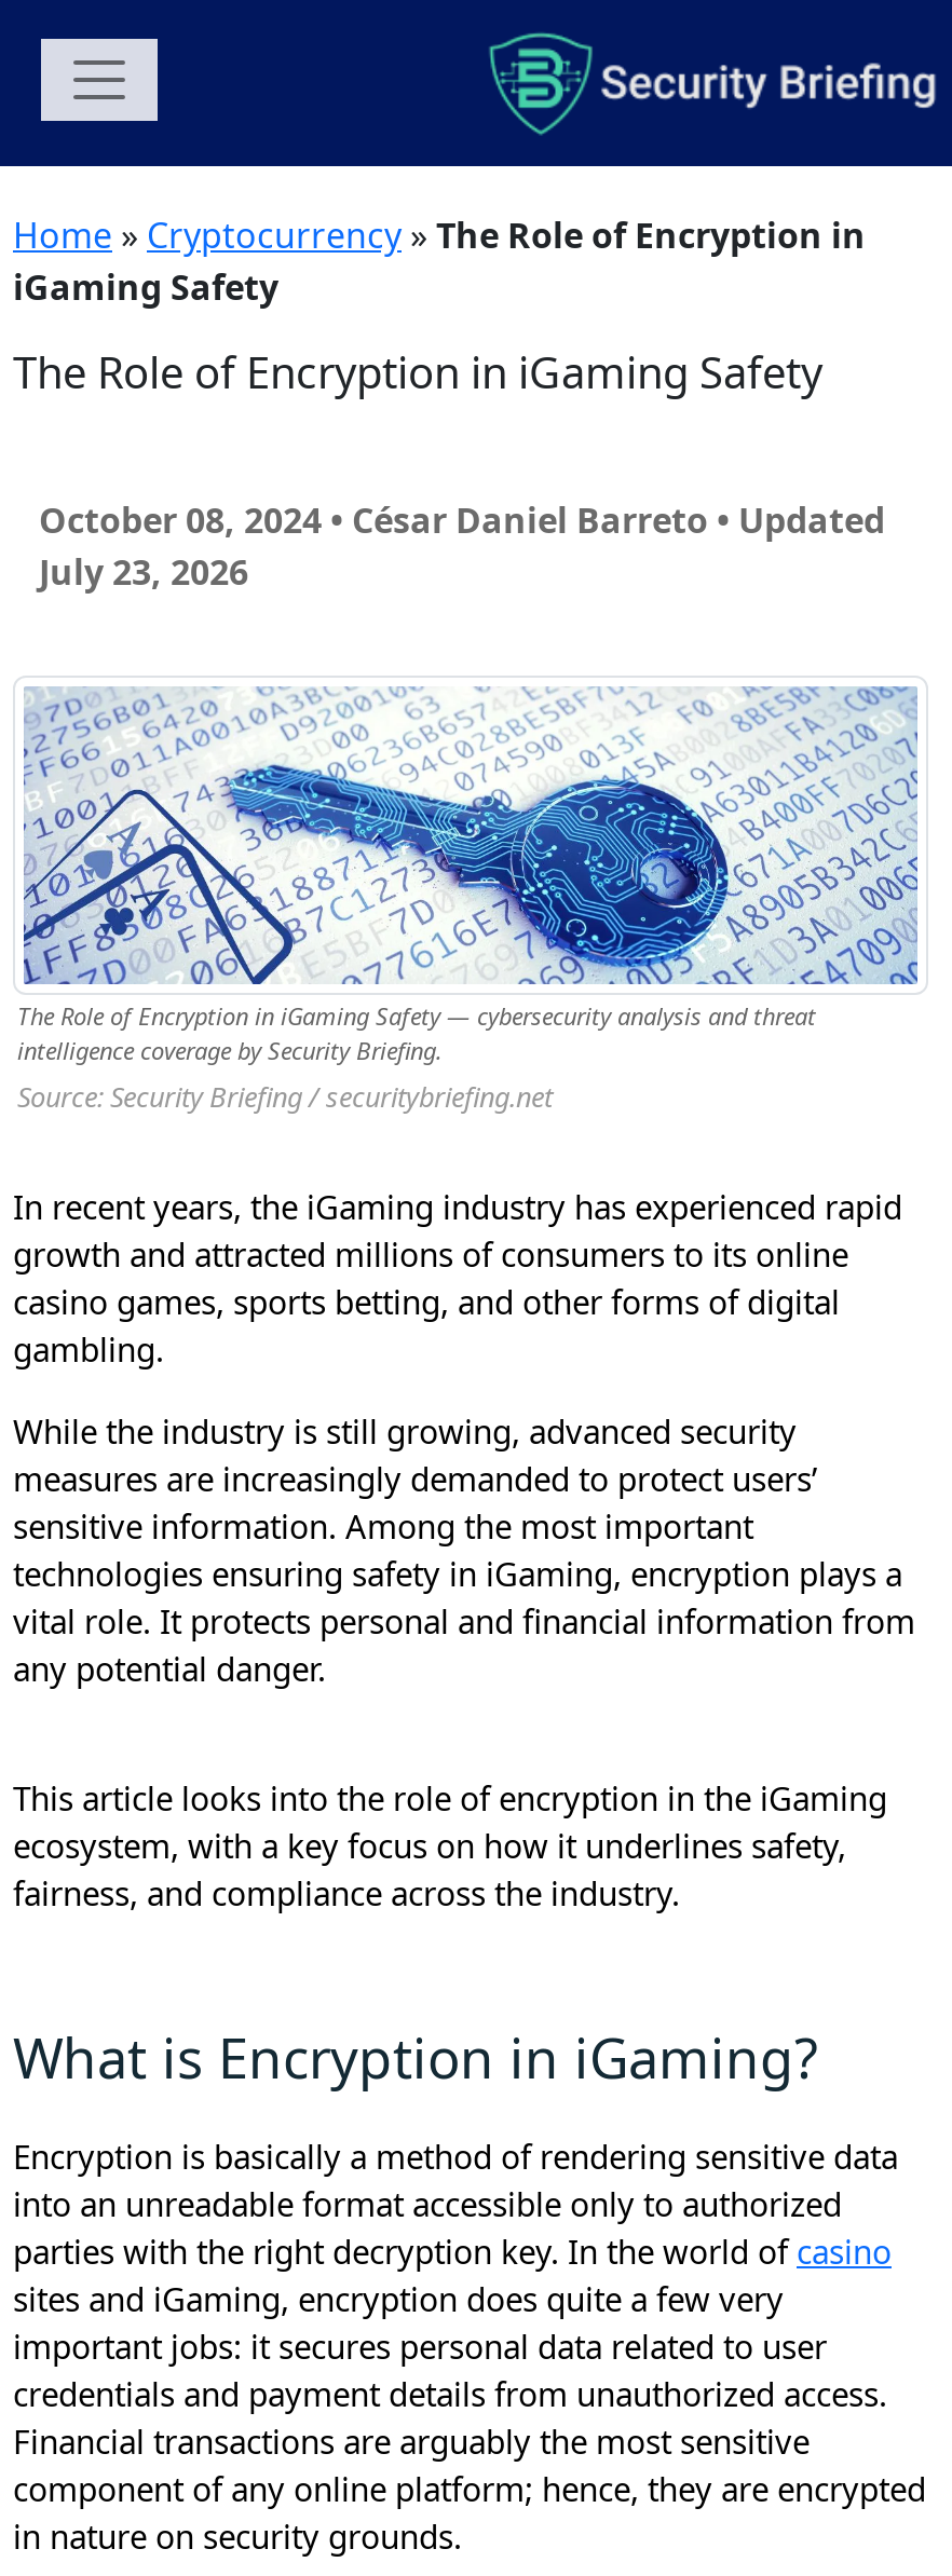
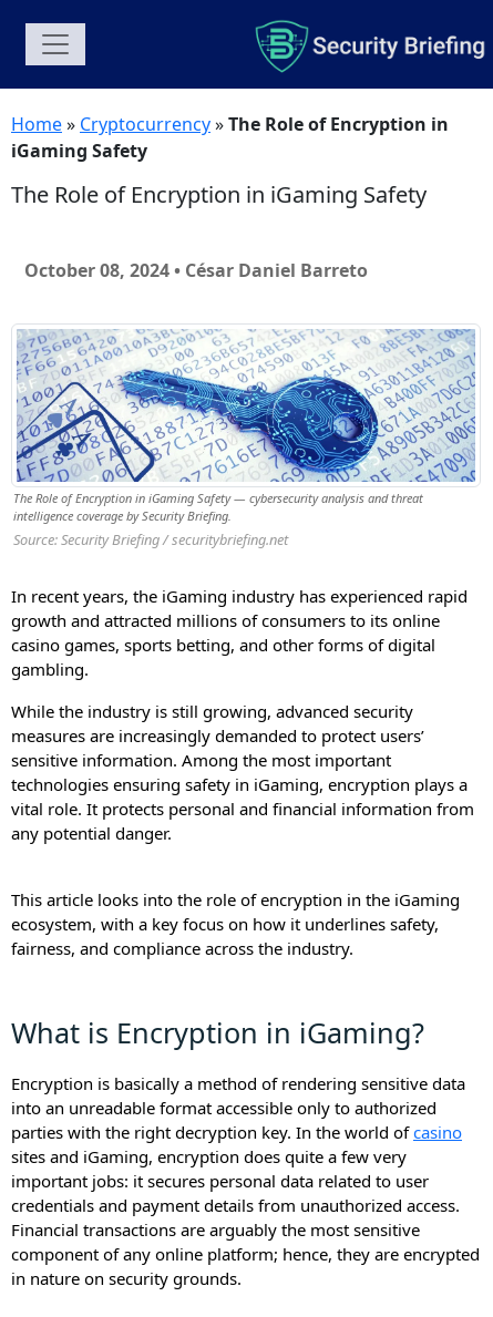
[39,496,885,596] October 08, 2024 • César Daniel Barreto • Updated | July 23, 2026 -> [24,258,368,282] October 08, 2024 • César Daniel Barreto

